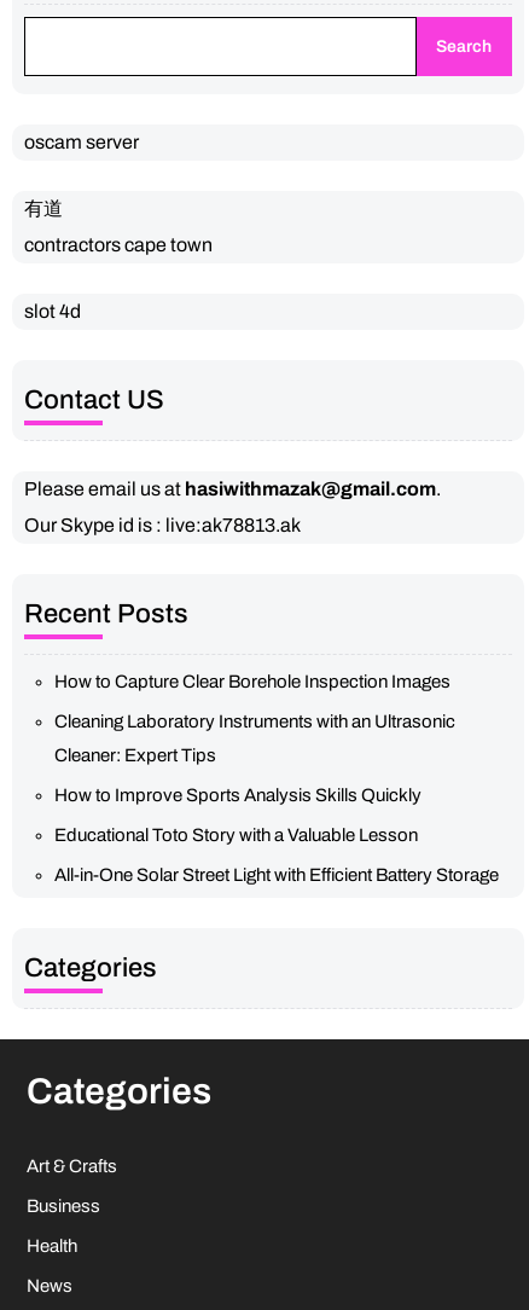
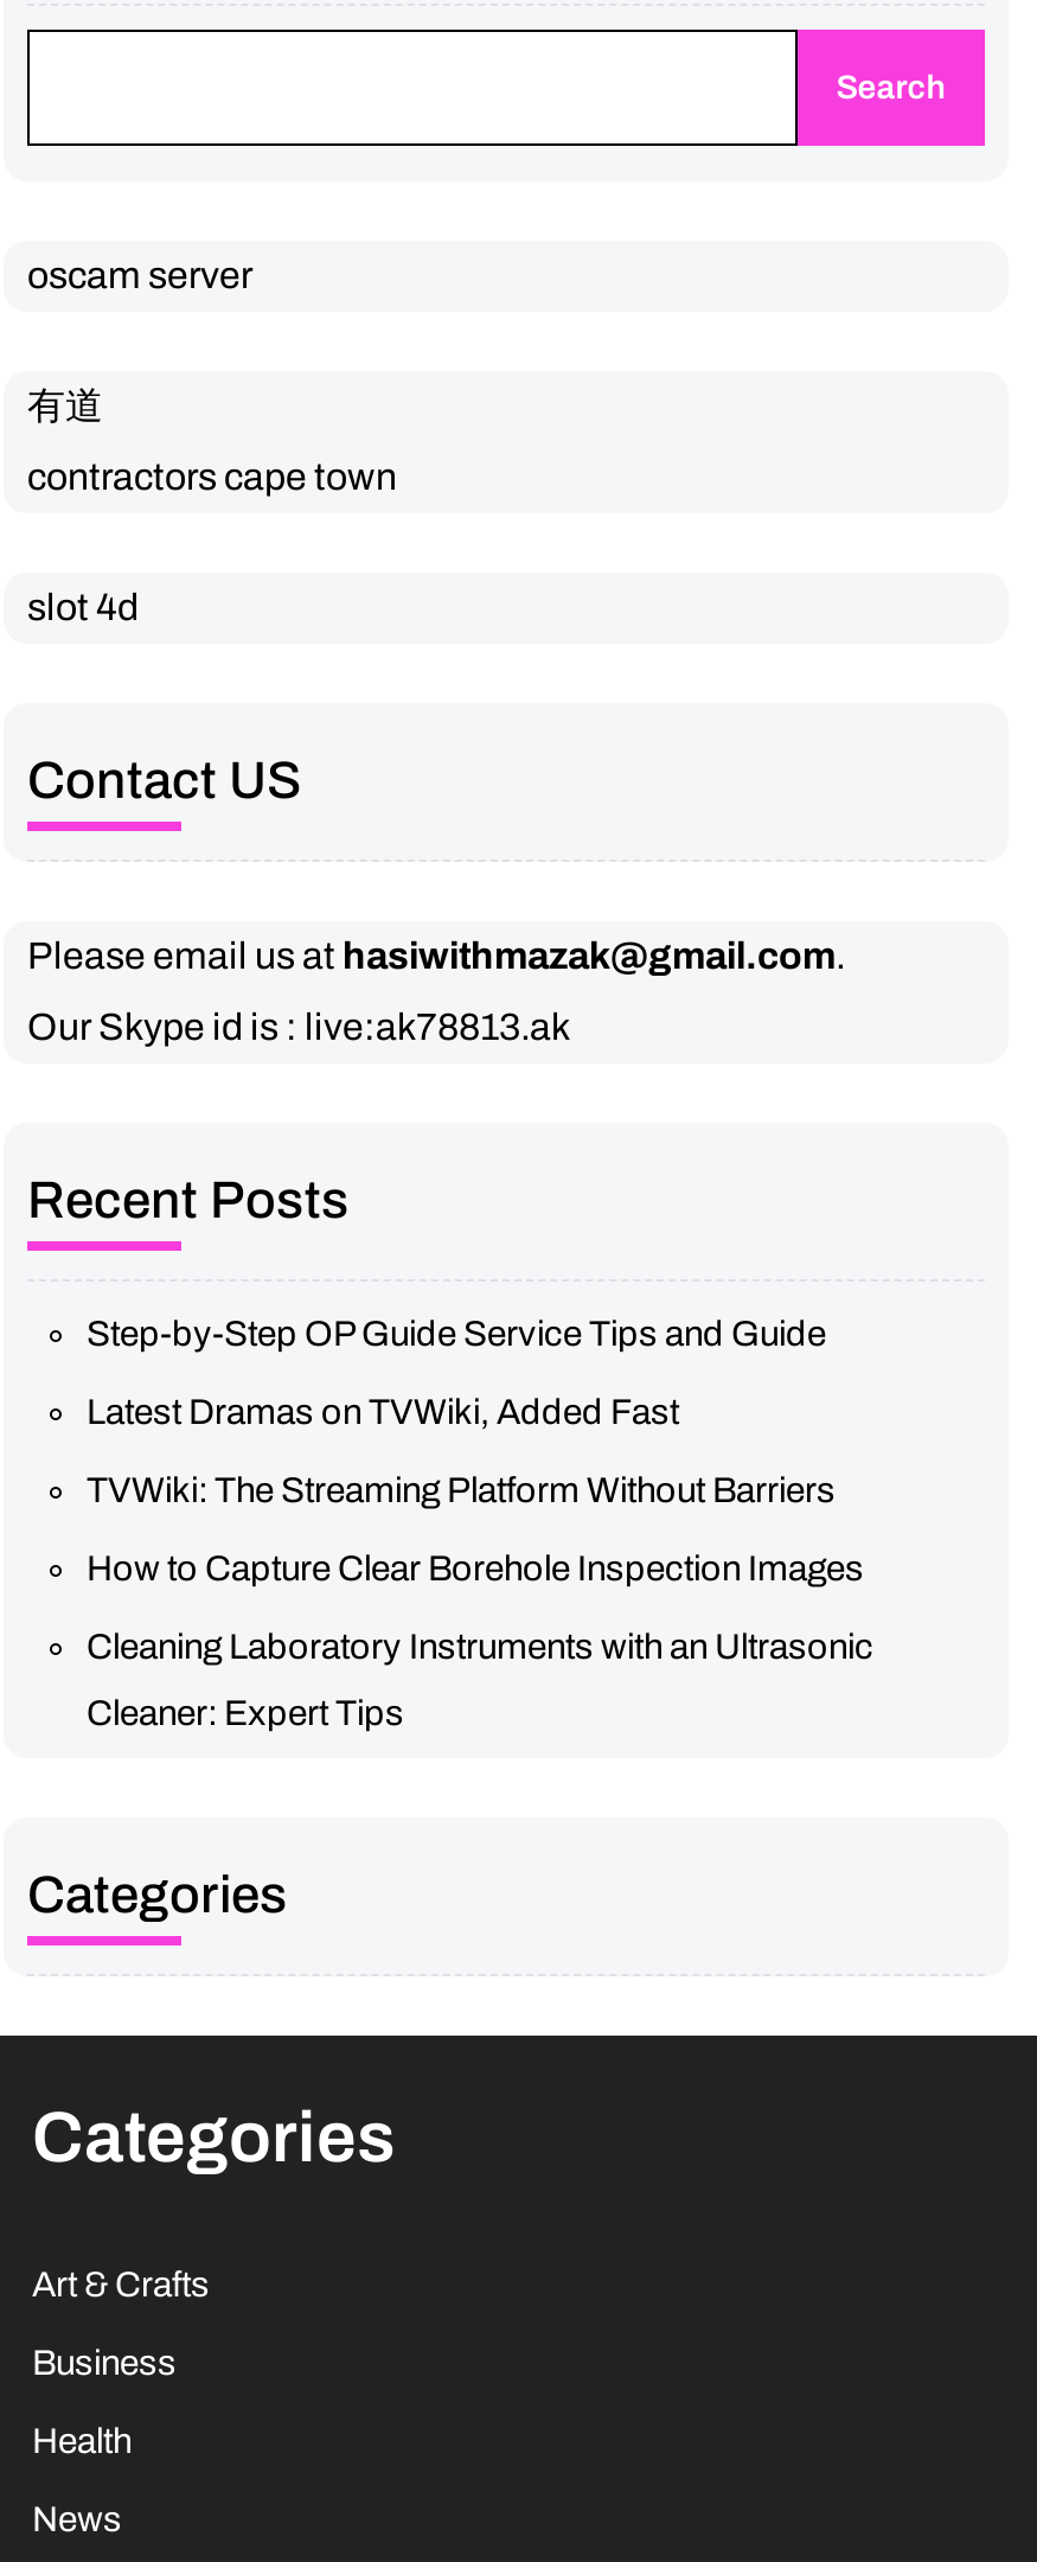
none -> [87,1315,836,1509] Step-by-Step OP Guide Service Tips and Guide | Latest Dramas on TVWiki, Added Fast | TVWiki: The Streaming Platform Without Barriers
moved [54,672,455,765] -> [87,1550,873,1732]: How to Capture Clear Borehole Inspection Images | Cleaning Laboratory Instruments with an Ultrasonic | Cleaner: Expert Tips
[54,786,499,885] How to Improve Sports Analysis Skills Quickly | Educational Toto Story with a Valuable Lesson | All-in-One Solar Street Light with Efficient Battery Storage -> none

